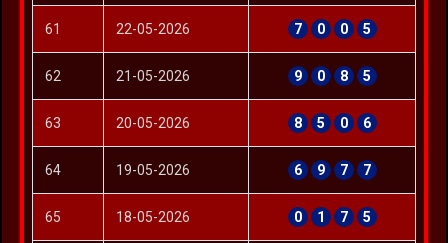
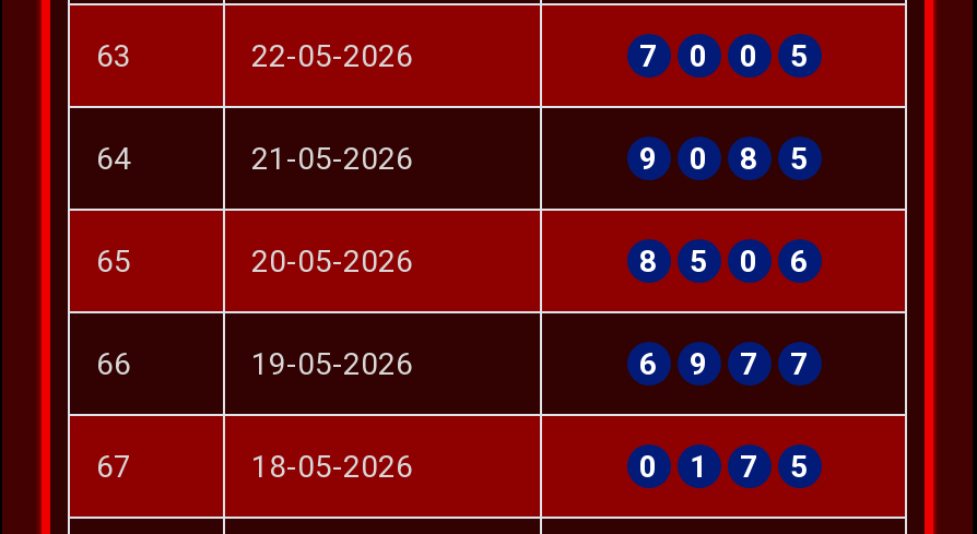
[45,21,61,37] 61 -> [96,38,131,73] 63
[45,68,61,84] 62 -> [96,141,131,176] 64
[45,115,61,131] 63 -> [96,243,131,278] 65
[45,162,61,178] 64 -> [96,346,131,381] 66
[45,209,61,225] 65 -> [96,449,131,484] 67

